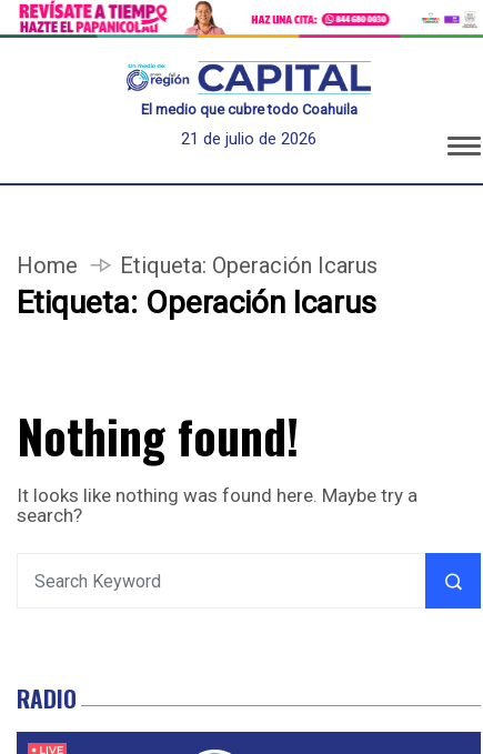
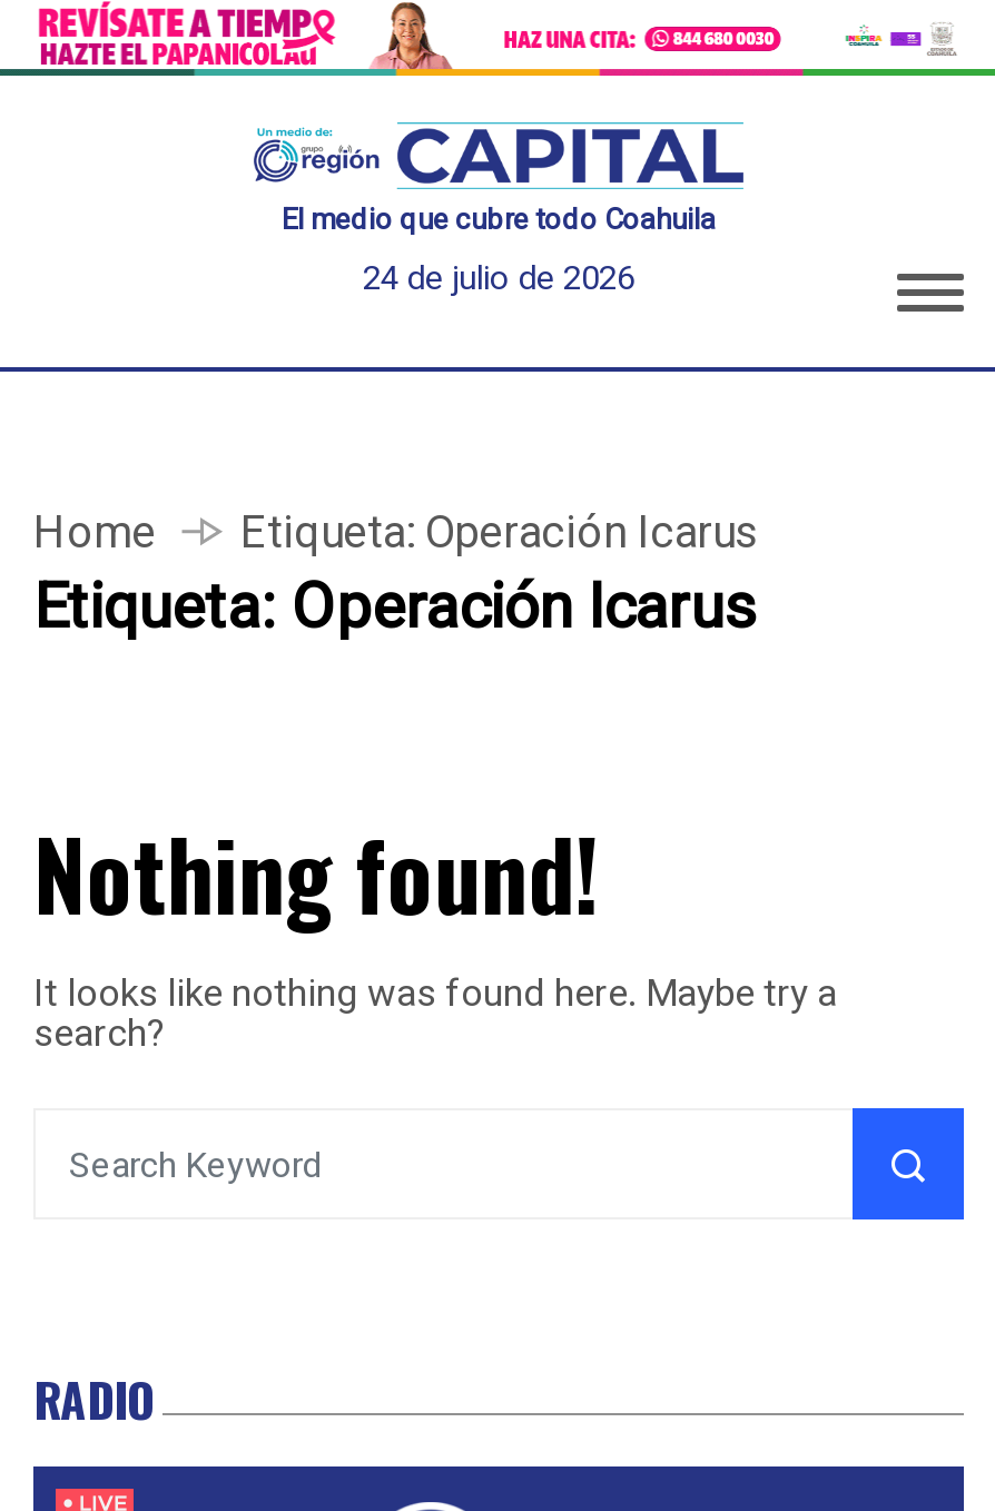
[181,129,316,149] 21 de julio de 2026 -> [363,259,634,299] 24 de julio de 2026

